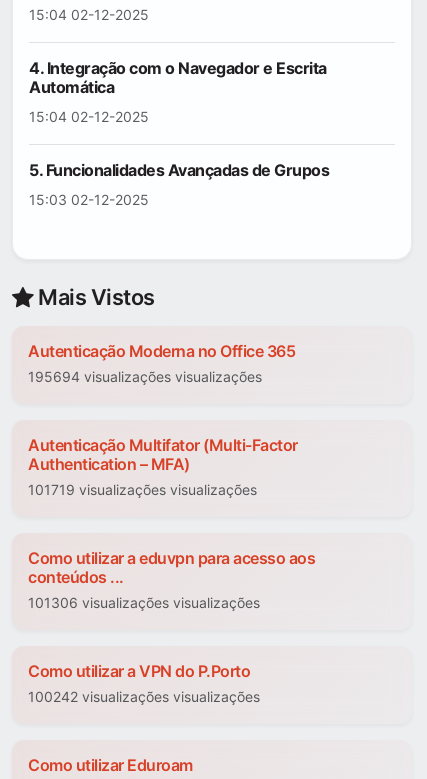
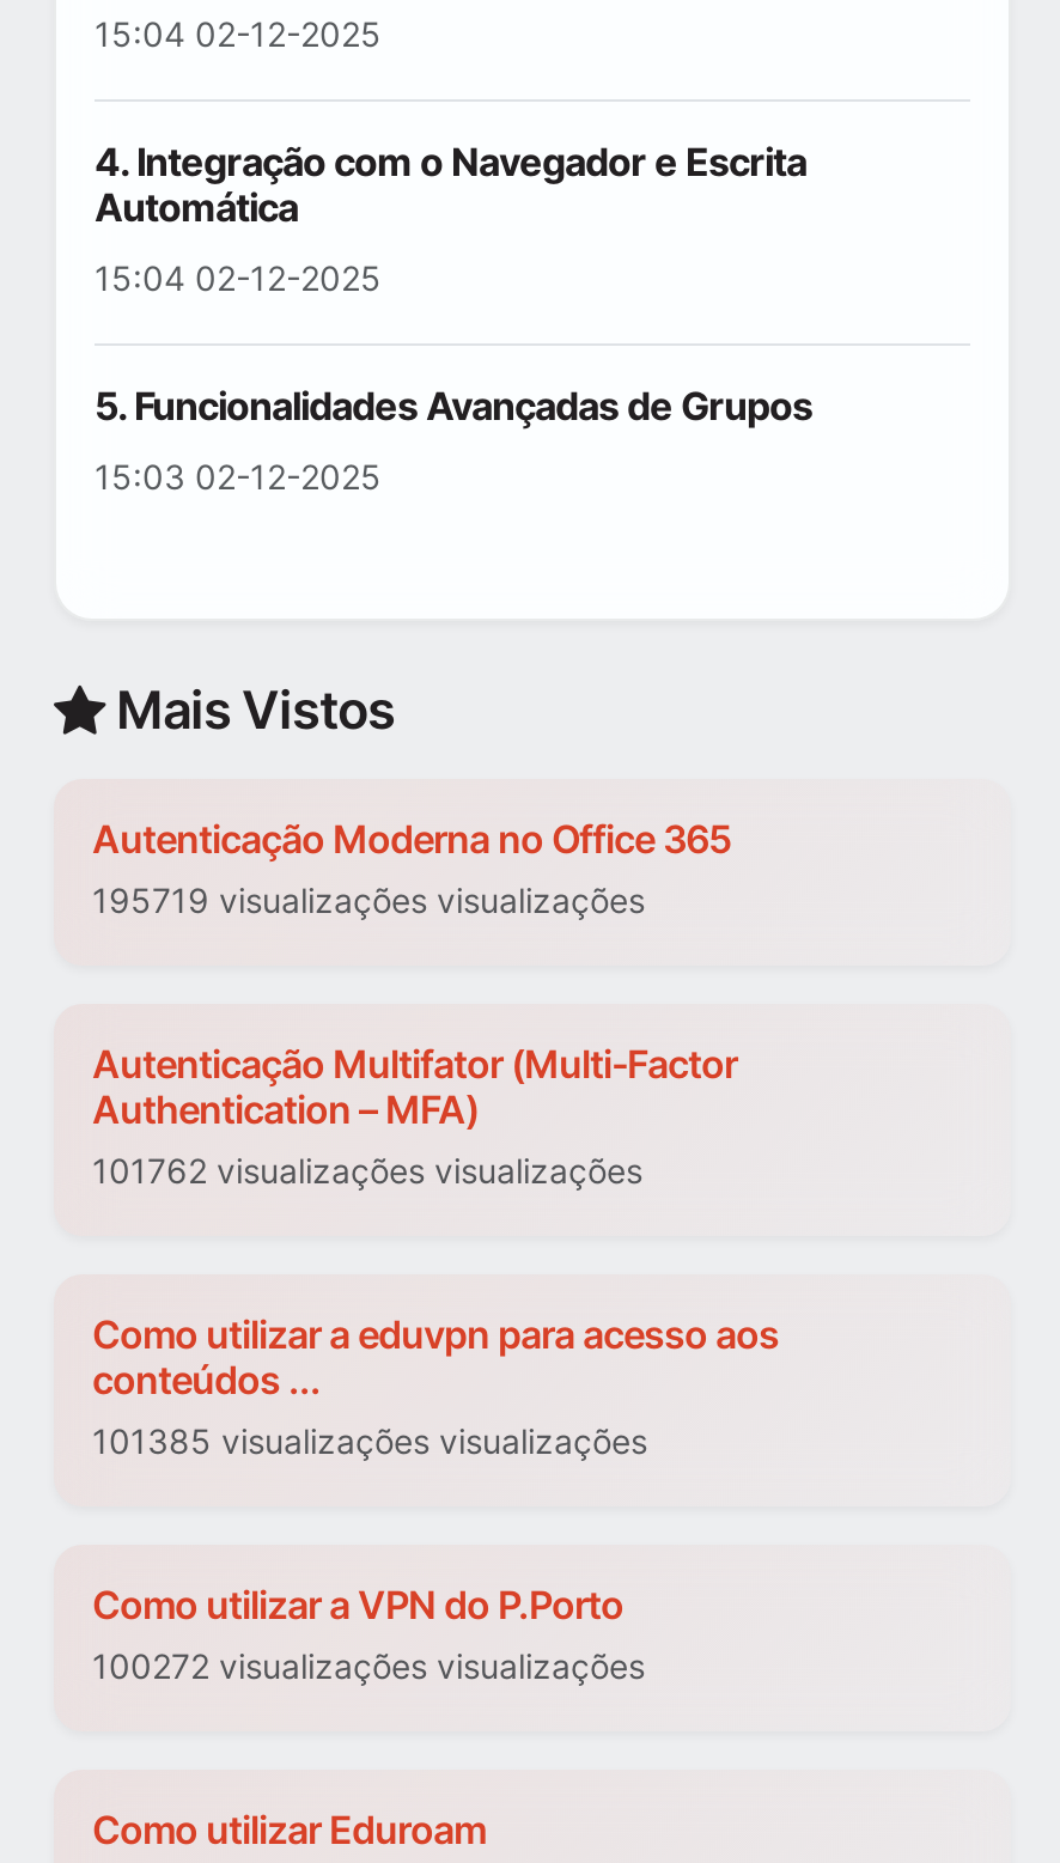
[28,368,262,385] 195694 visualizações visualizações -> [92,881,645,921] 195719 visualizações visualizações
[28,481,257,498] 101719 visualizações visualizações -> [92,1151,642,1192] 101762 visualizações visualizações
[28,594,260,611] 101306 visualizações visualizações -> [92,1421,647,1462] 101385 visualizações visualizações
[28,688,260,705] 100242 visualizações visualizações -> [92,1646,645,1687] 100272 visualizações visualizações

